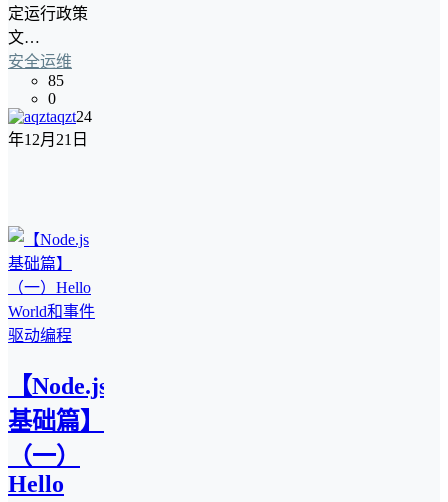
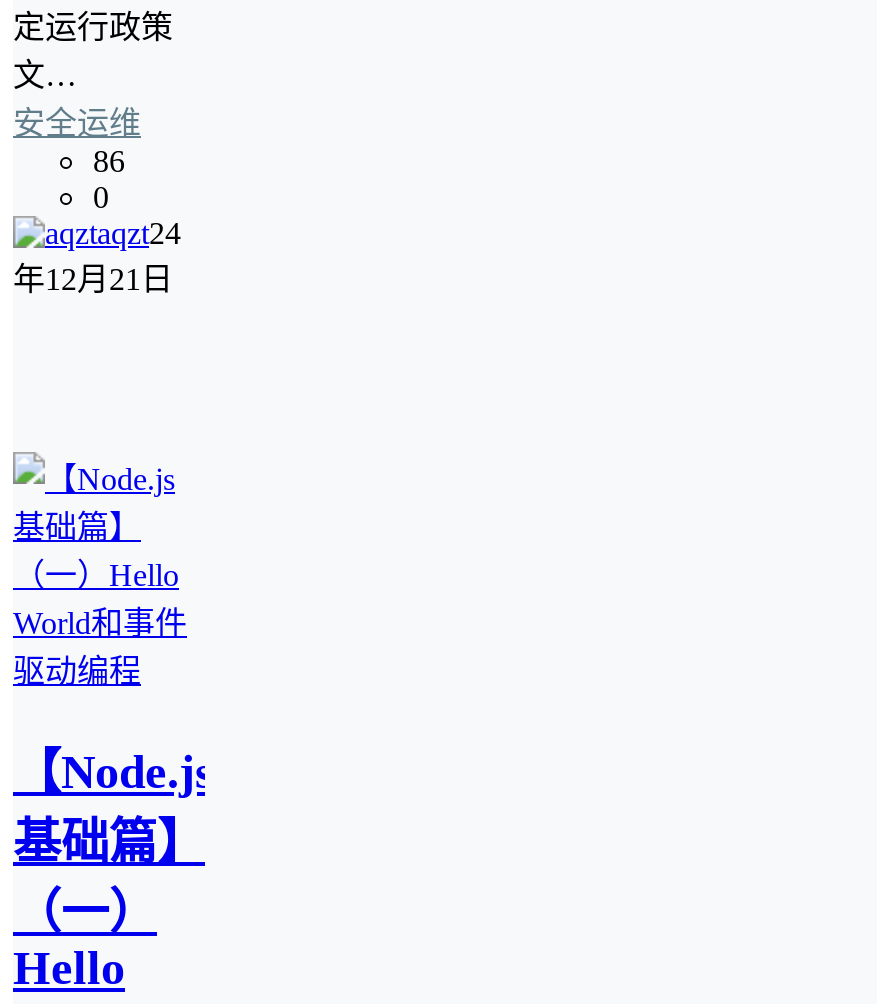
[48,72,64,89] 85 -> [93,145,125,179] 86

